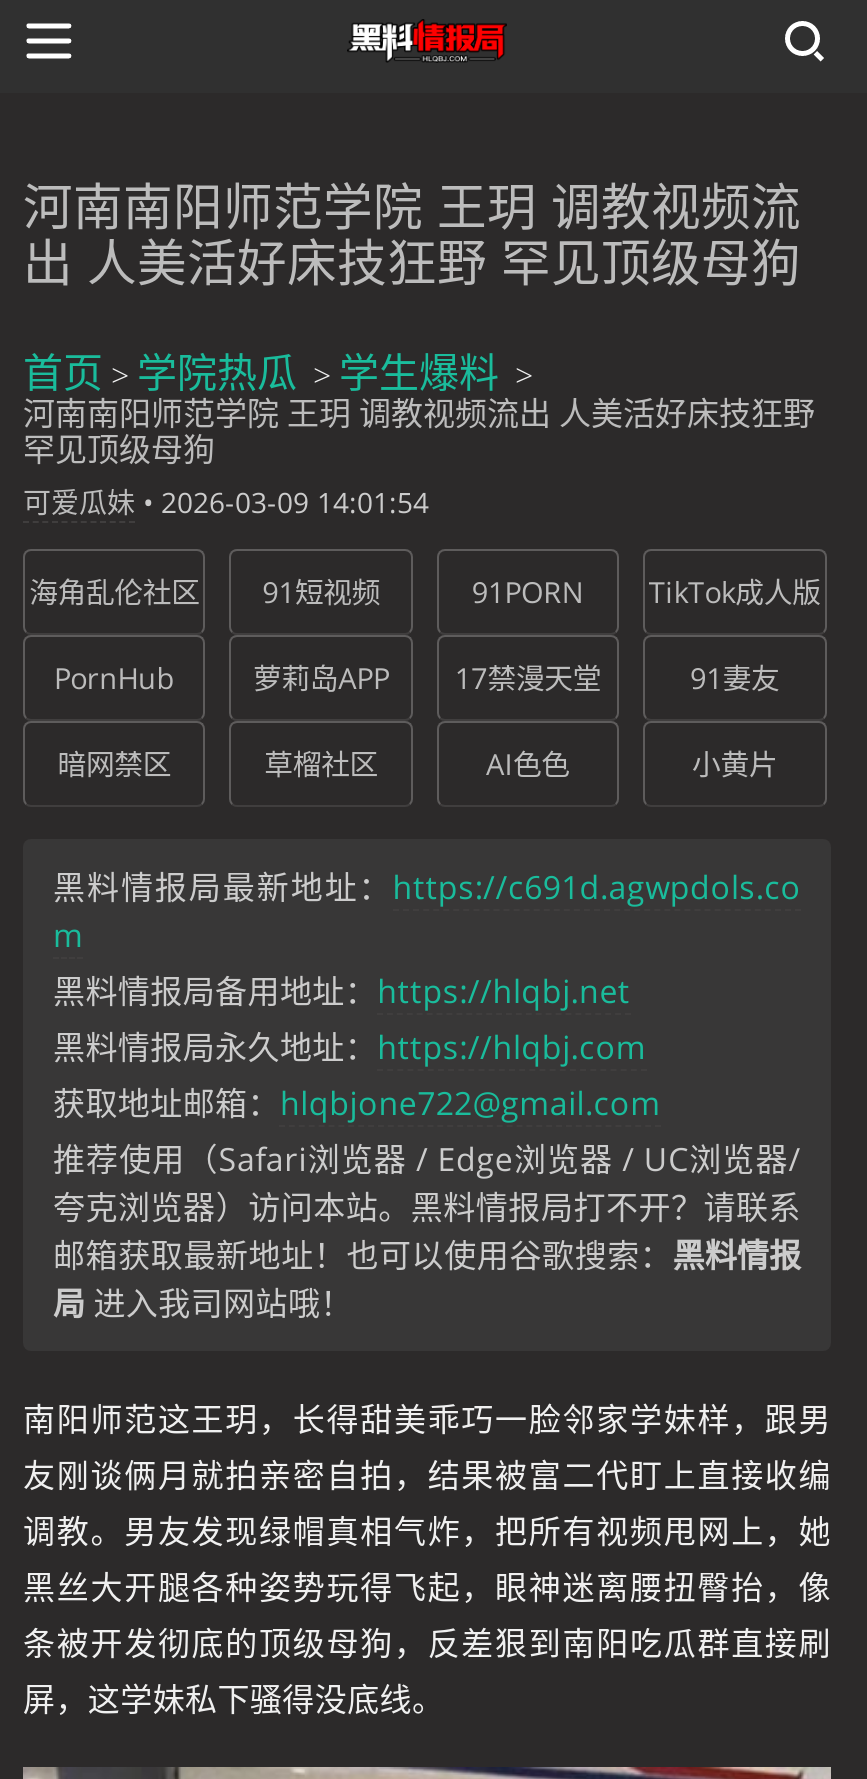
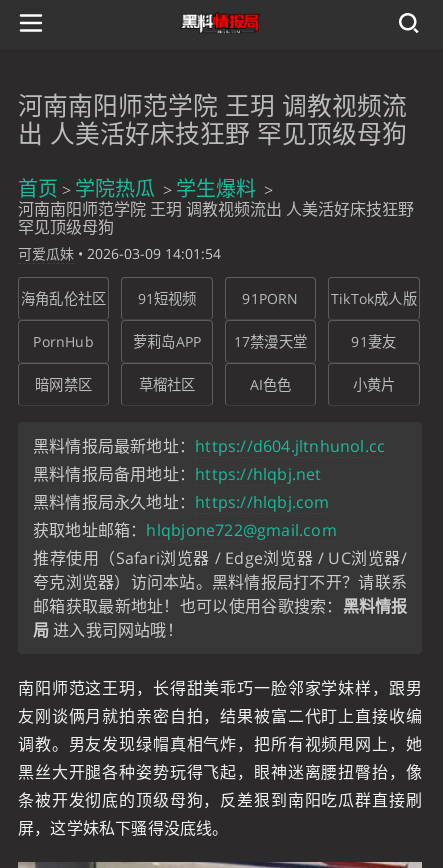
[53,865,801,957] 黑料情报局最新地址：https://c691d.agwpdols.co | m -> [33,435,385,457] 黑料情报局最新地址：https://d604.jltnhunol.cc

